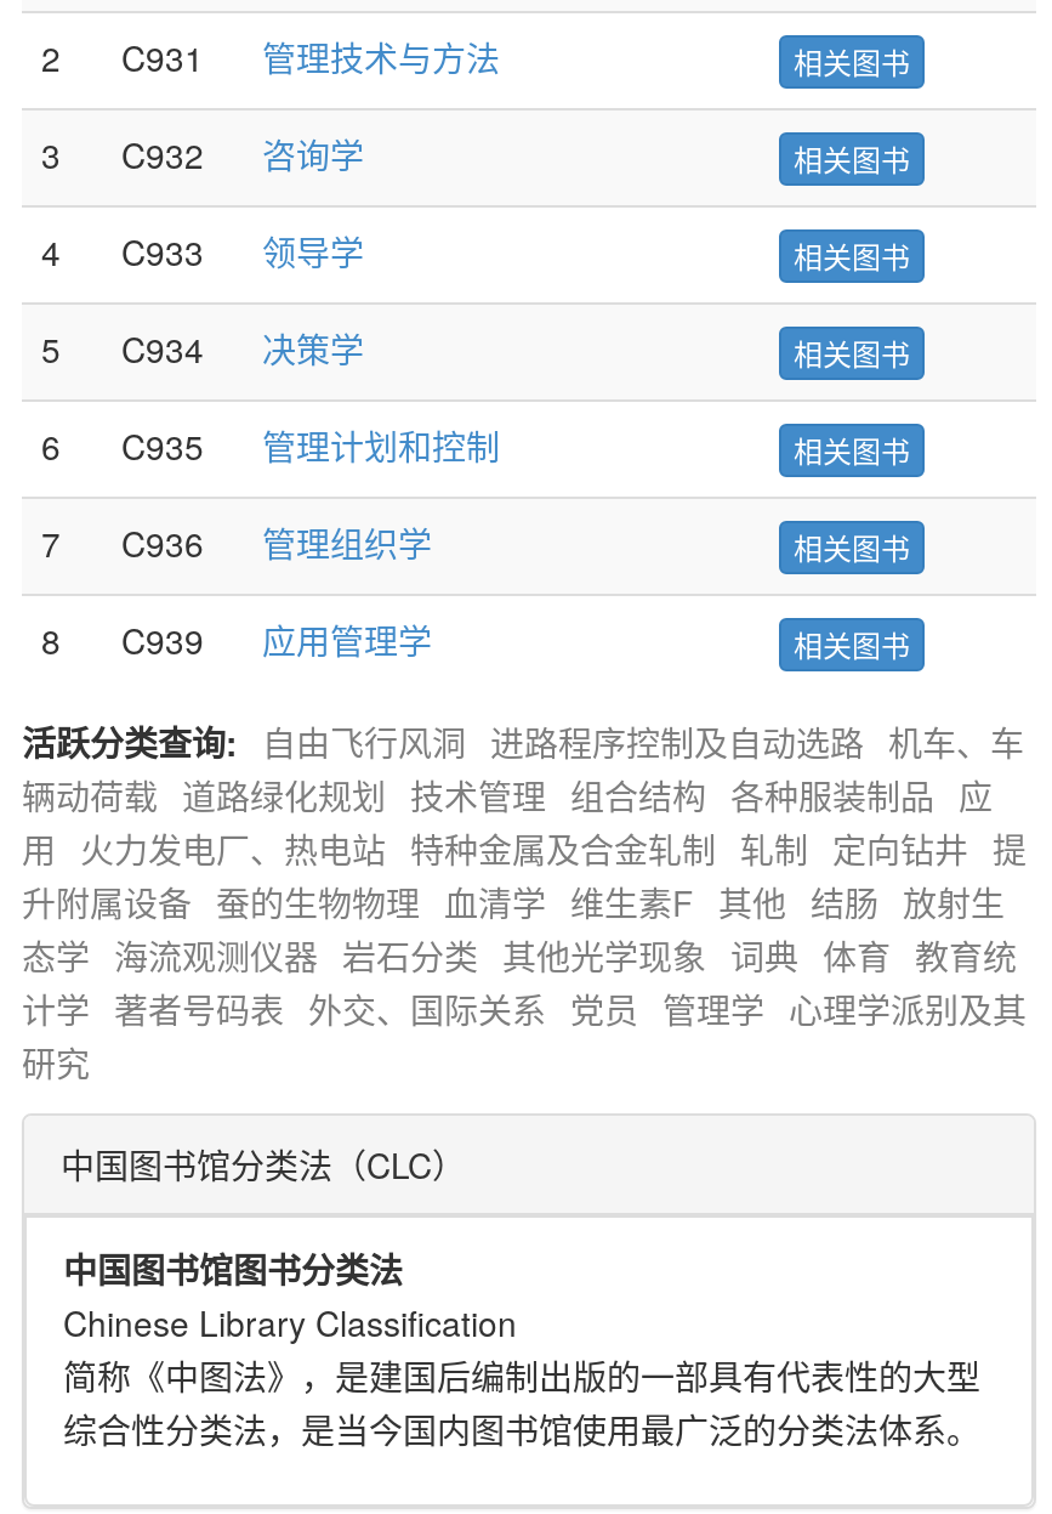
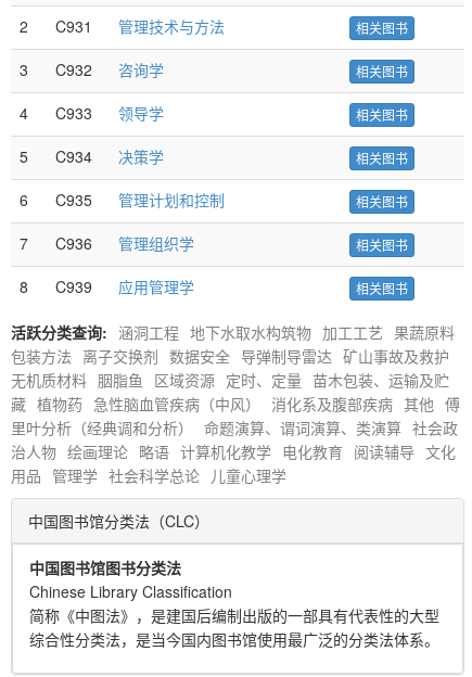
[22,718,1027,1087] 活跃分类查询: 自由飞行风洞 进路程序控制及自动选路 机车、车 | 辆动荷载 道路绿化规划 技术管理 组合结构 各种服装制品 应 | 用 火力发电厂、热电站 特种金属及合金轧制 轧制 定向钻井 提 | 升附属设备 蚕的生物物理 血清学 维生素F 其他 结肠 放射生 | 态学 海流观测仪器 岩石分类 其他光学现象 词典 体育 教育统 | 计学 著者号码表 外交、国际关系 党员 管理学 心理学派别及其 | 研究 -> [11,321,460,486] 活跃分类查询: 涵洞工程 地下水取水构筑物 加工工艺 果蔬原料 | 包装方法 离子交换剂 数据安全 导弹制导雷达 矿山事故及救护 | 无机质材料 胭脂鱼 区域资源 定时、定量 苗木包装、运输及贮 | 藏 植物药 急性脑血管疾病（中风） 消化系及腹部疾病 其他 傅 | 里叶分析（经典调和分析） 命题演算、谓词演算、类演算 社会政 | 治人物 绘画理论 略语 计算机化教学 电化教育 阅读辅导 文化 | 用品 管理学 社会科学总论 儿童心理学

